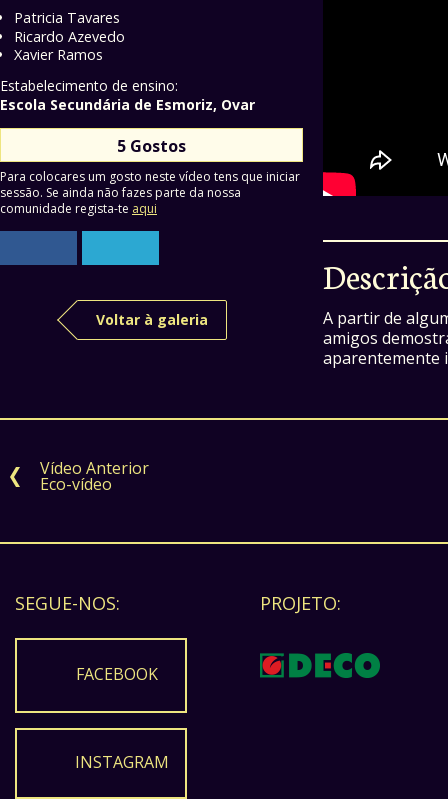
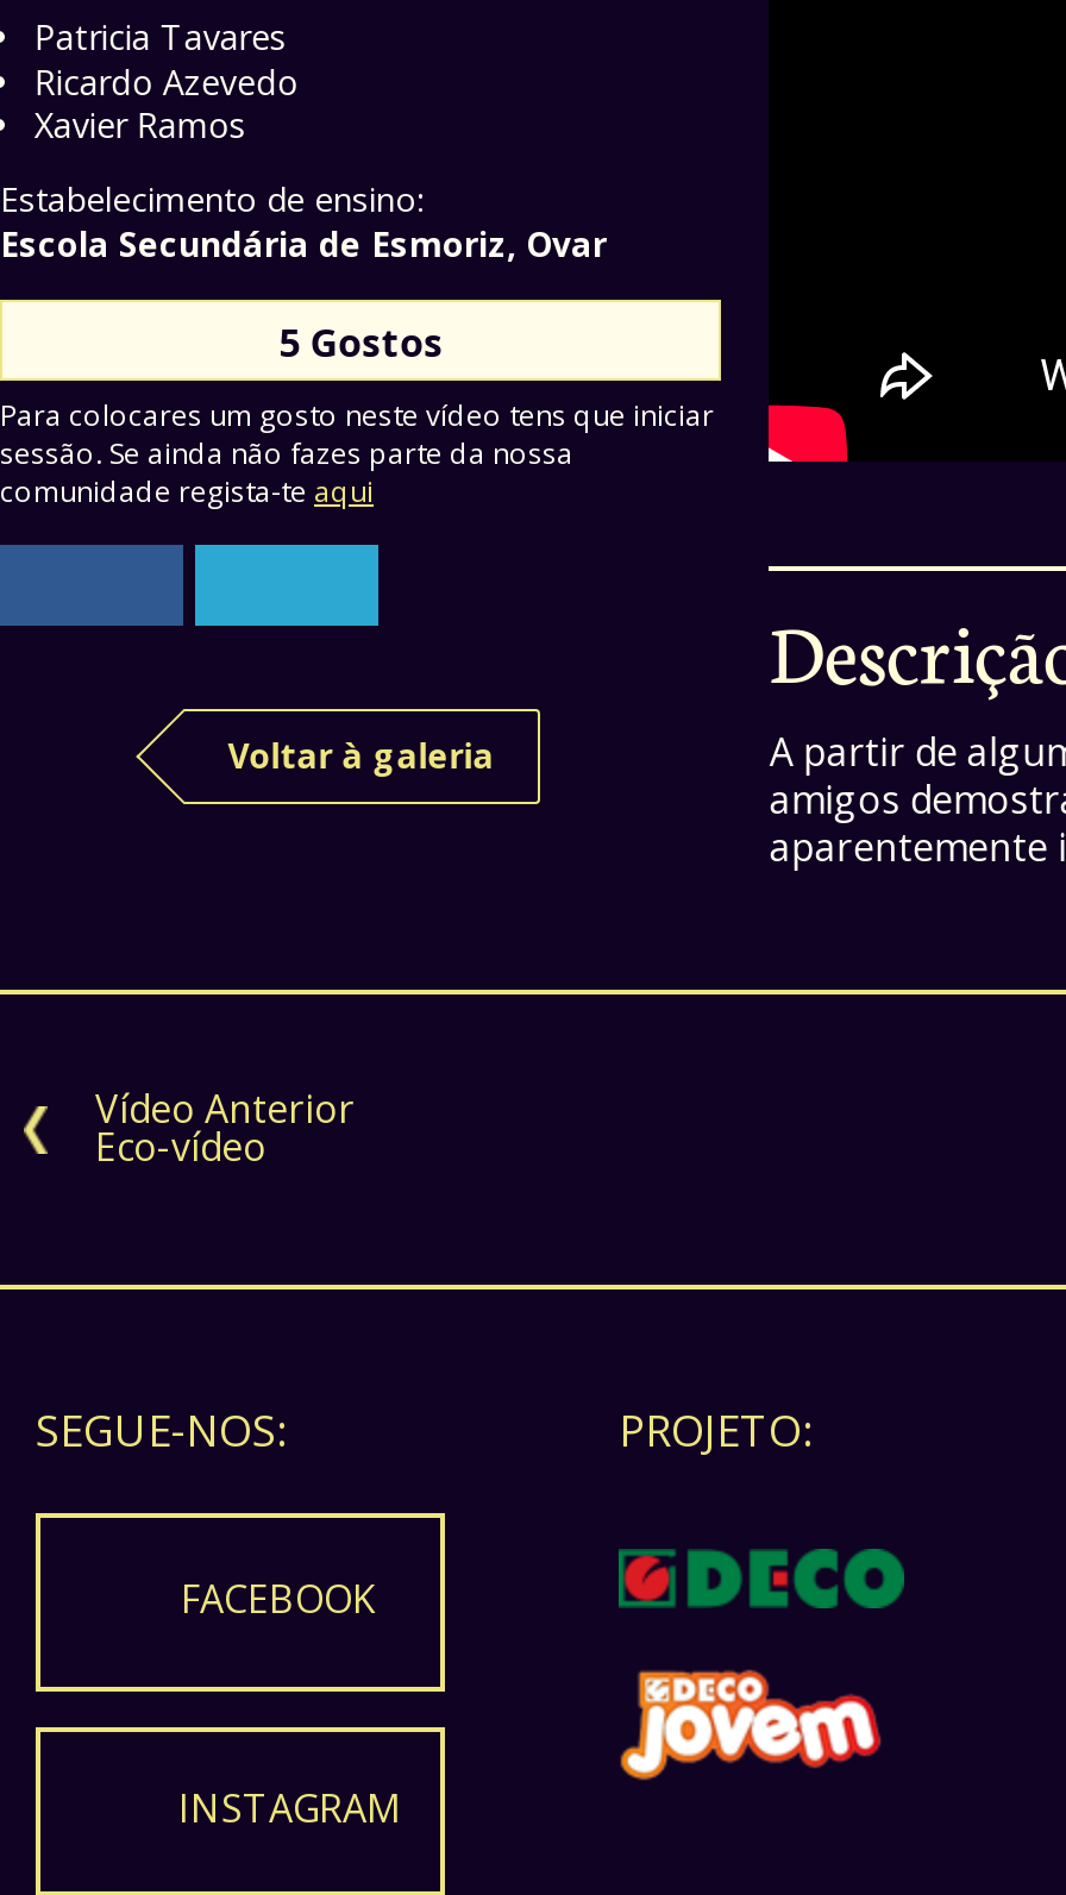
none -> [619,1668,883,1782] [image]

